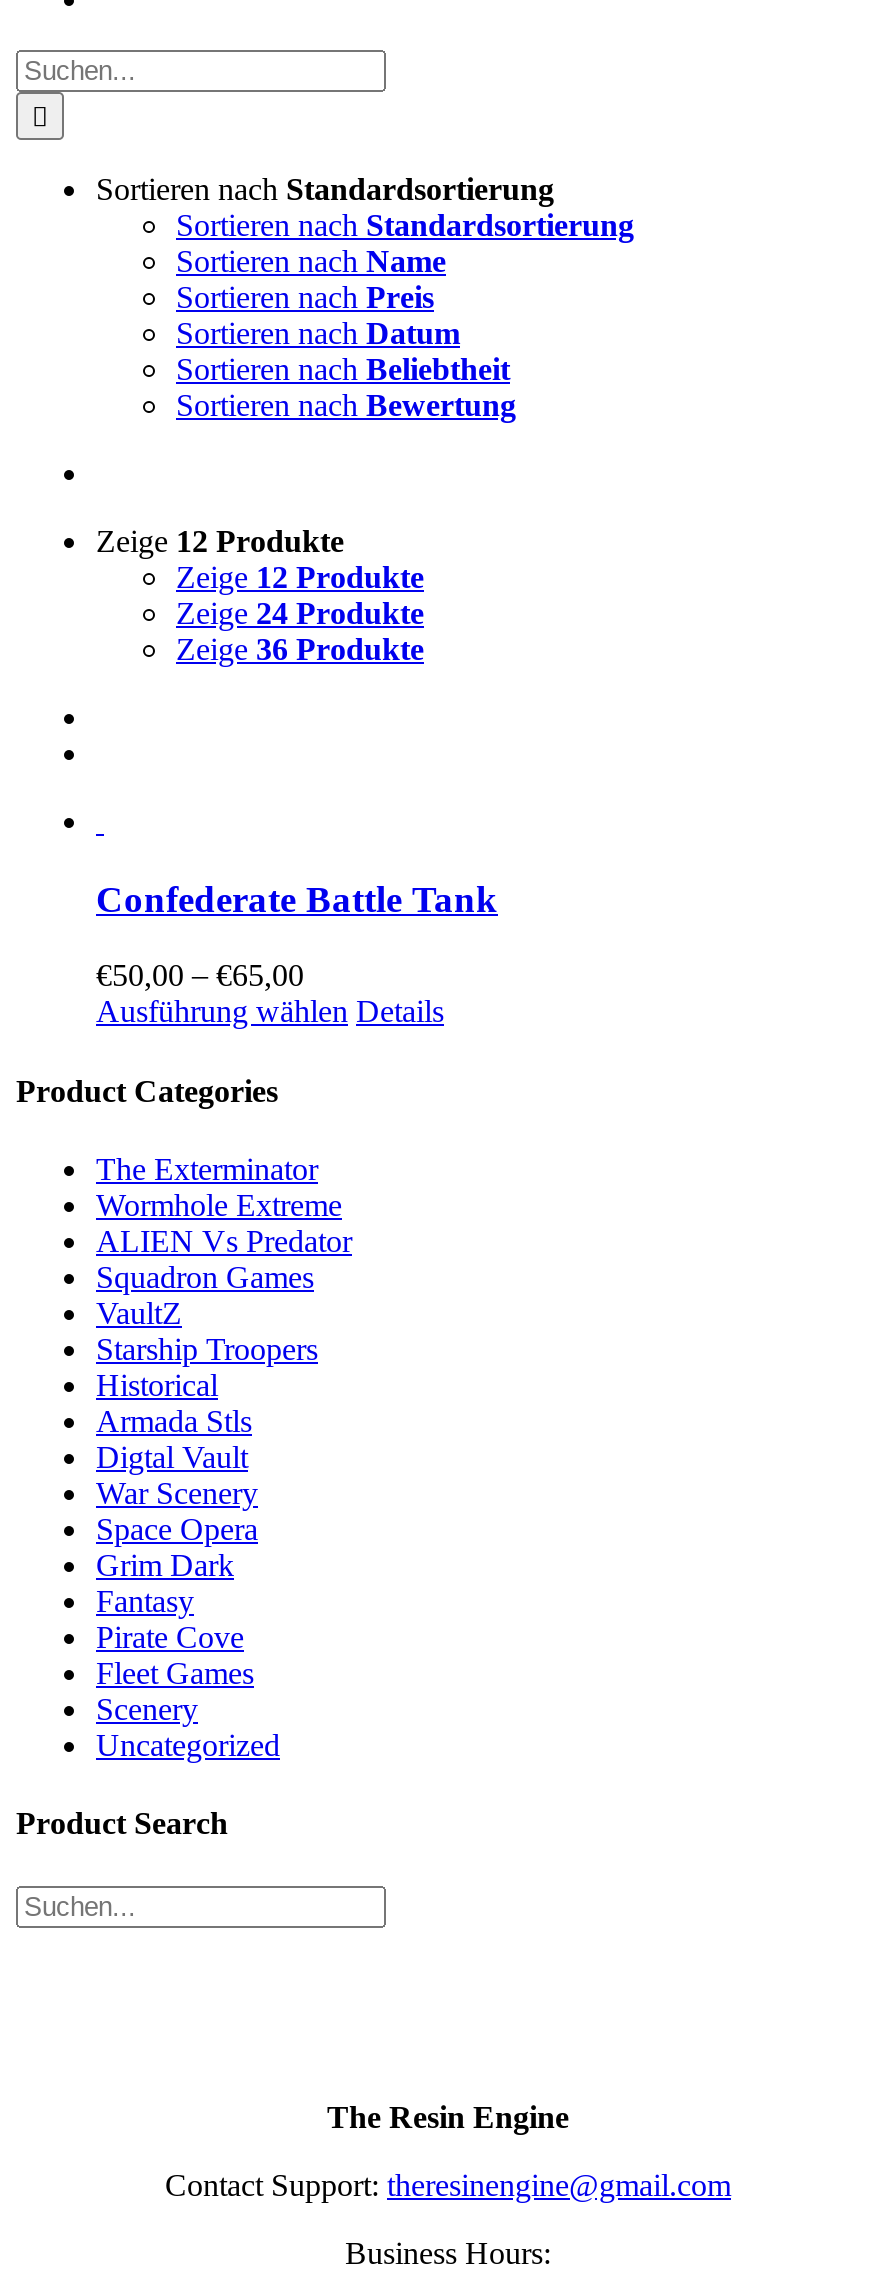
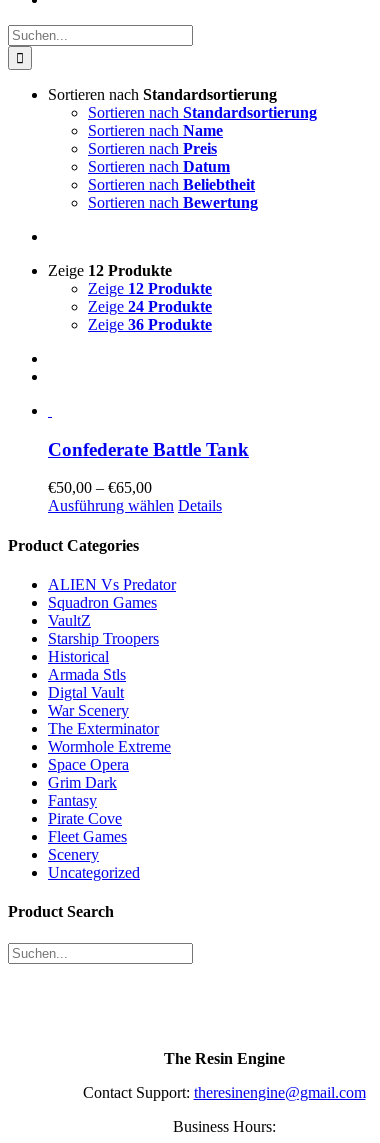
moved [96,1152,342,1222] -> [48,720,171,755]: The Exterminator | Wormhole Extreme
moved [96,1224,352,1510] -> [48,576,176,719]: ALIEN Vs Predator | Squadron Games | VaultZ | Starship Troopers | Historical | Armada Stls | Digtal Vault | War Scenery

